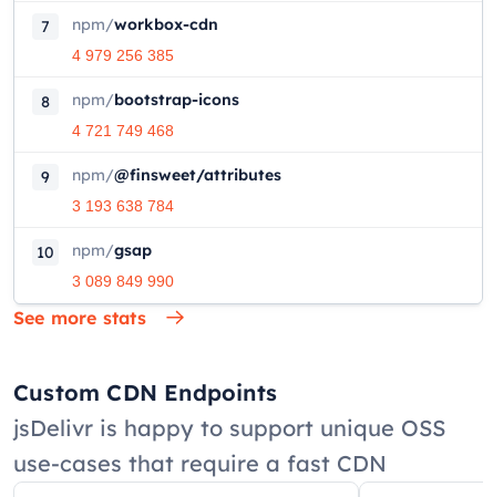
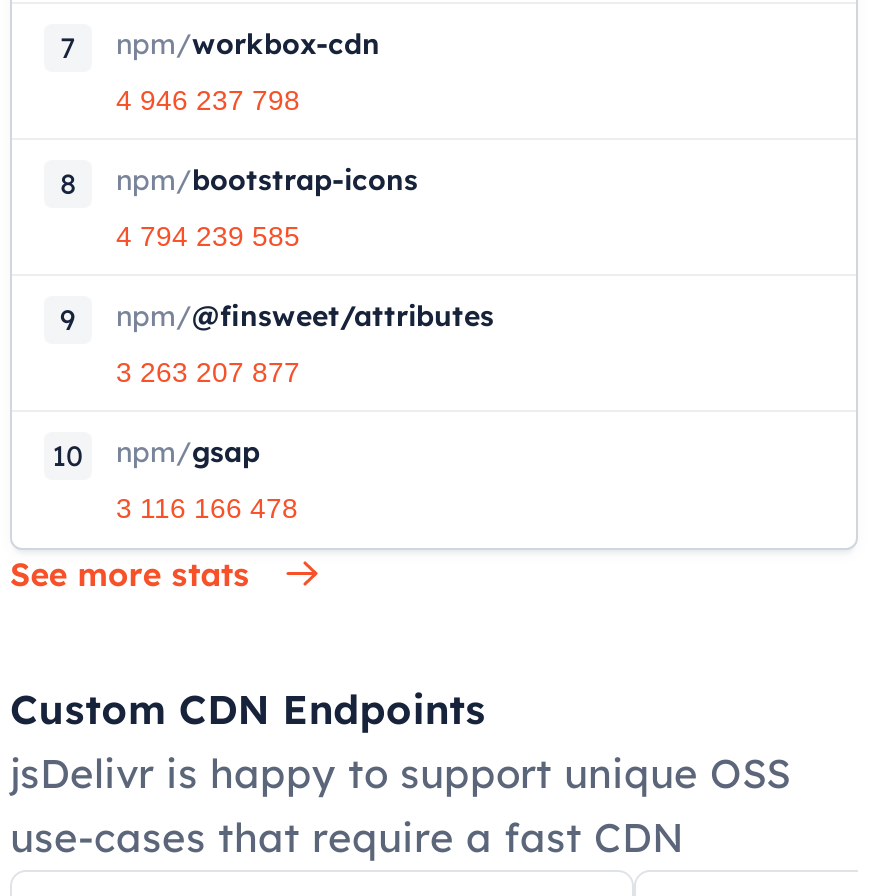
[72,46,174,64] 4 979 256 385 -> [116,84,300,116] 4 946 237 798
[72,122,174,139] 4 721 749 468 -> [116,220,300,252] 4 794 239 585
[72,197,174,215] 3 193 638 784 -> [116,356,300,388] 3 263 207 877
[72,272,174,290] 3 089 849 990 -> [116,492,298,524] 3 116 166 478

